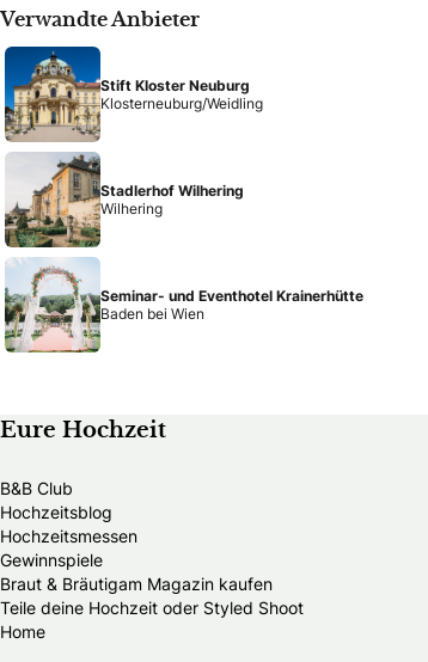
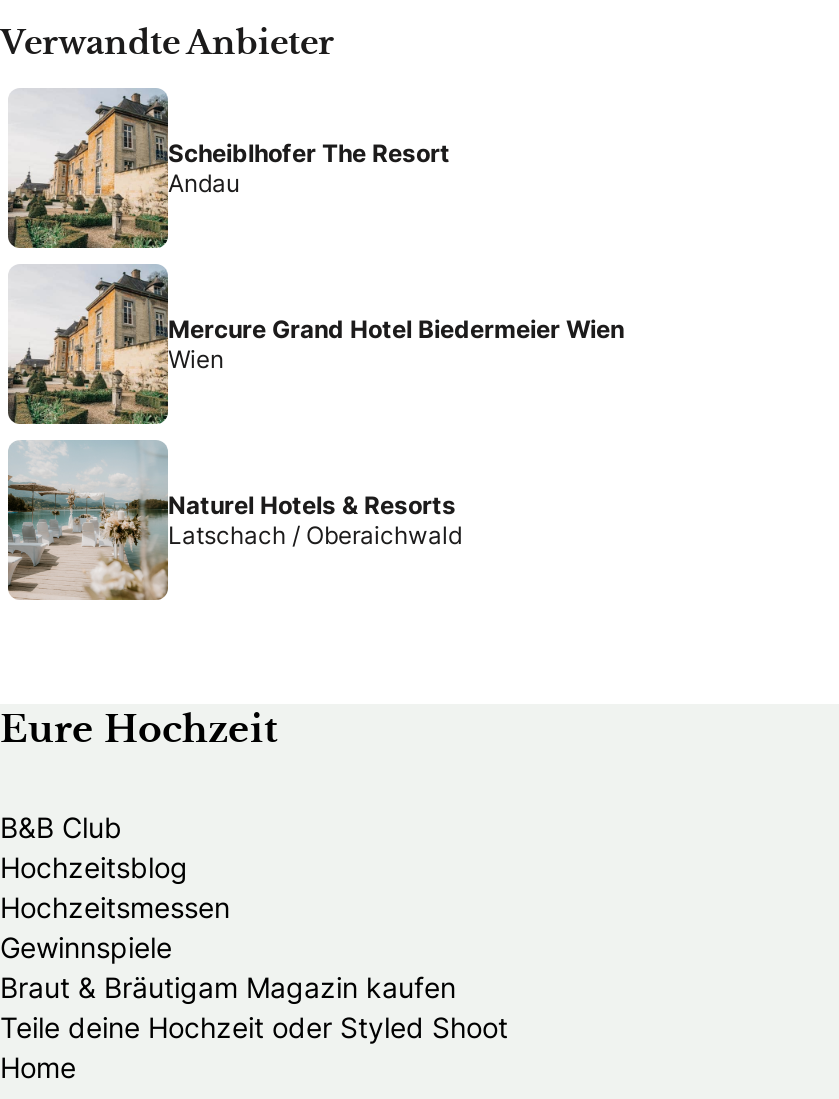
[4,45,263,142] [image] | Stift Kloster Neuburg | Klosterneuburg/Weidling -> [6,88,450,250] [image] | Scheiblhofer The Resort | Andau
[100,180,244,219] Stadlerhof Wilhering | Wilhering -> [168,312,624,376] Mercure Grand Hotel Biedermeier Wien | Wien
[4,258,363,353] [image] | Seminar- und Eventhotel Krainerhütte | Baden bei Wien -> [6,440,462,600] [image] | Naturel Hotels & Resorts | Latschach / Oberaichwald

